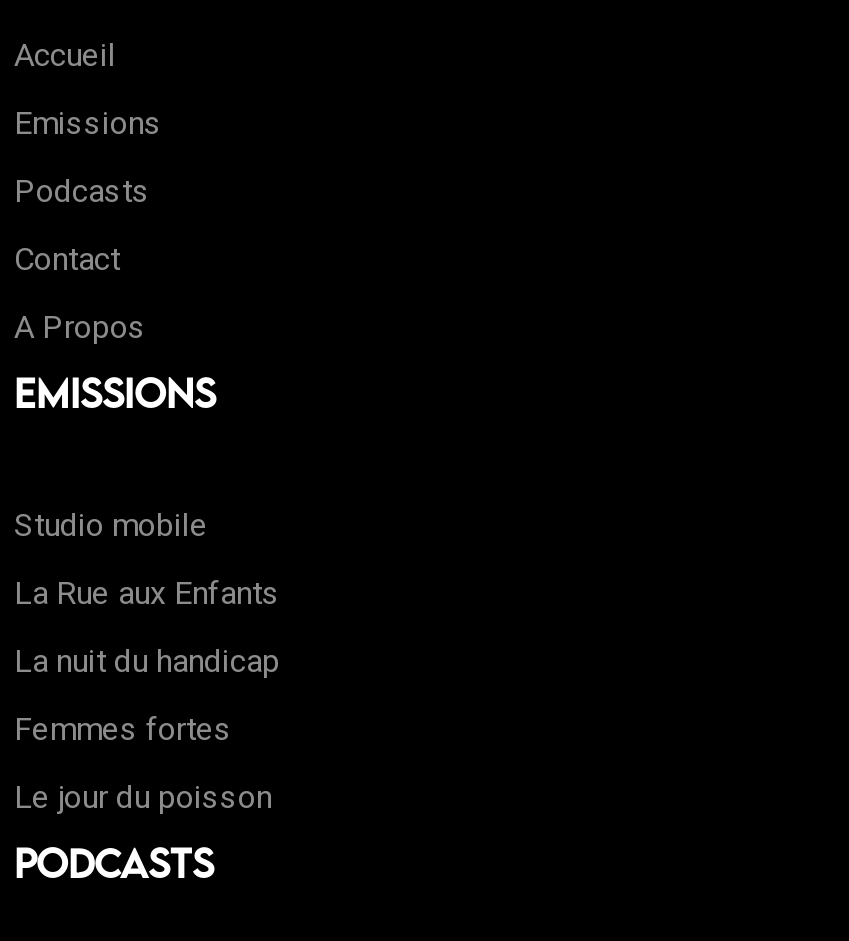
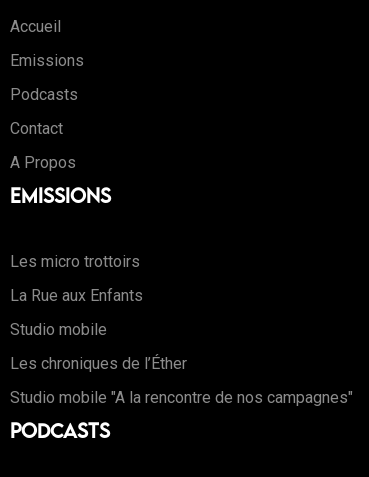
none -> [10,252,140,271] Les micro trottoirs
moved [14,507,208,545] -> [10,320,107,339]: Studio mobile
[14,643,280,681] La nuit du handicap -> none
[14,711,232,749] Femmes fortes -> [10,354,187,373] Les chroniques de l’Éther
[14,779,272,817] Le jour du poisson -> [10,388,353,407] Studio mobile "A la rencontre de nos campagnes"

